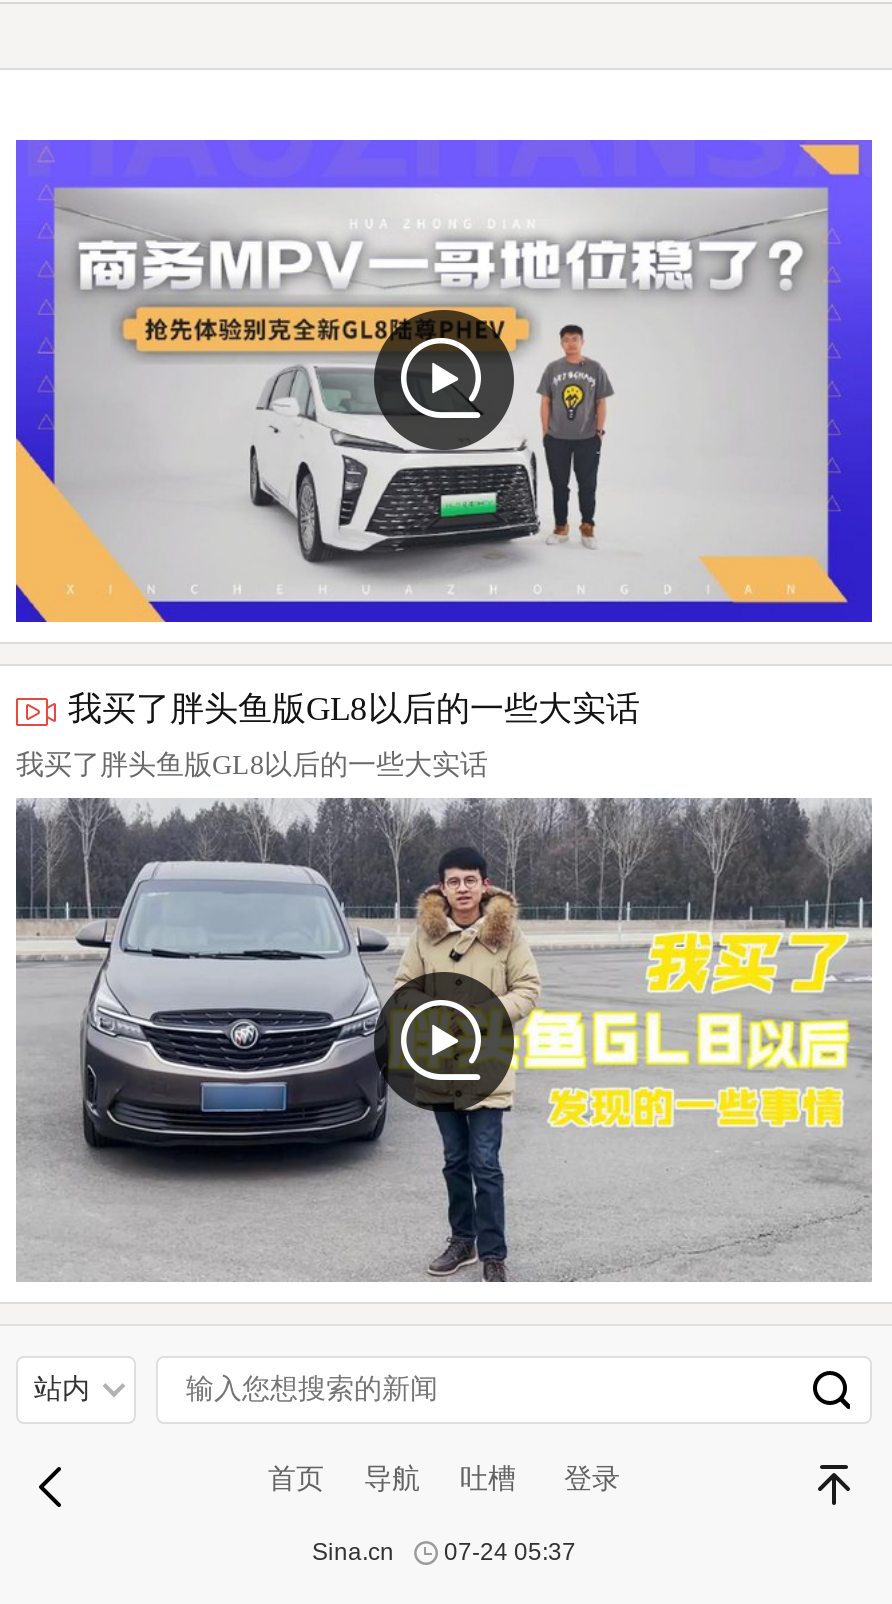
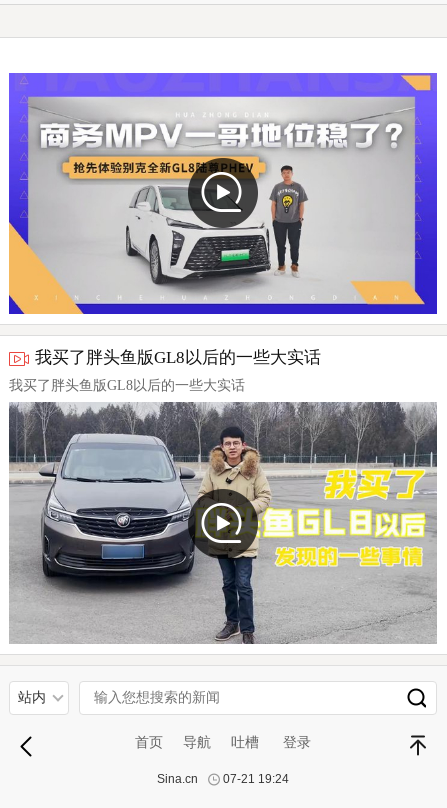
[312,1538,576,1566] Sina.cn 07-24 05:37 -> [157,772,289,786] Sina.cn 07-21 19:24

